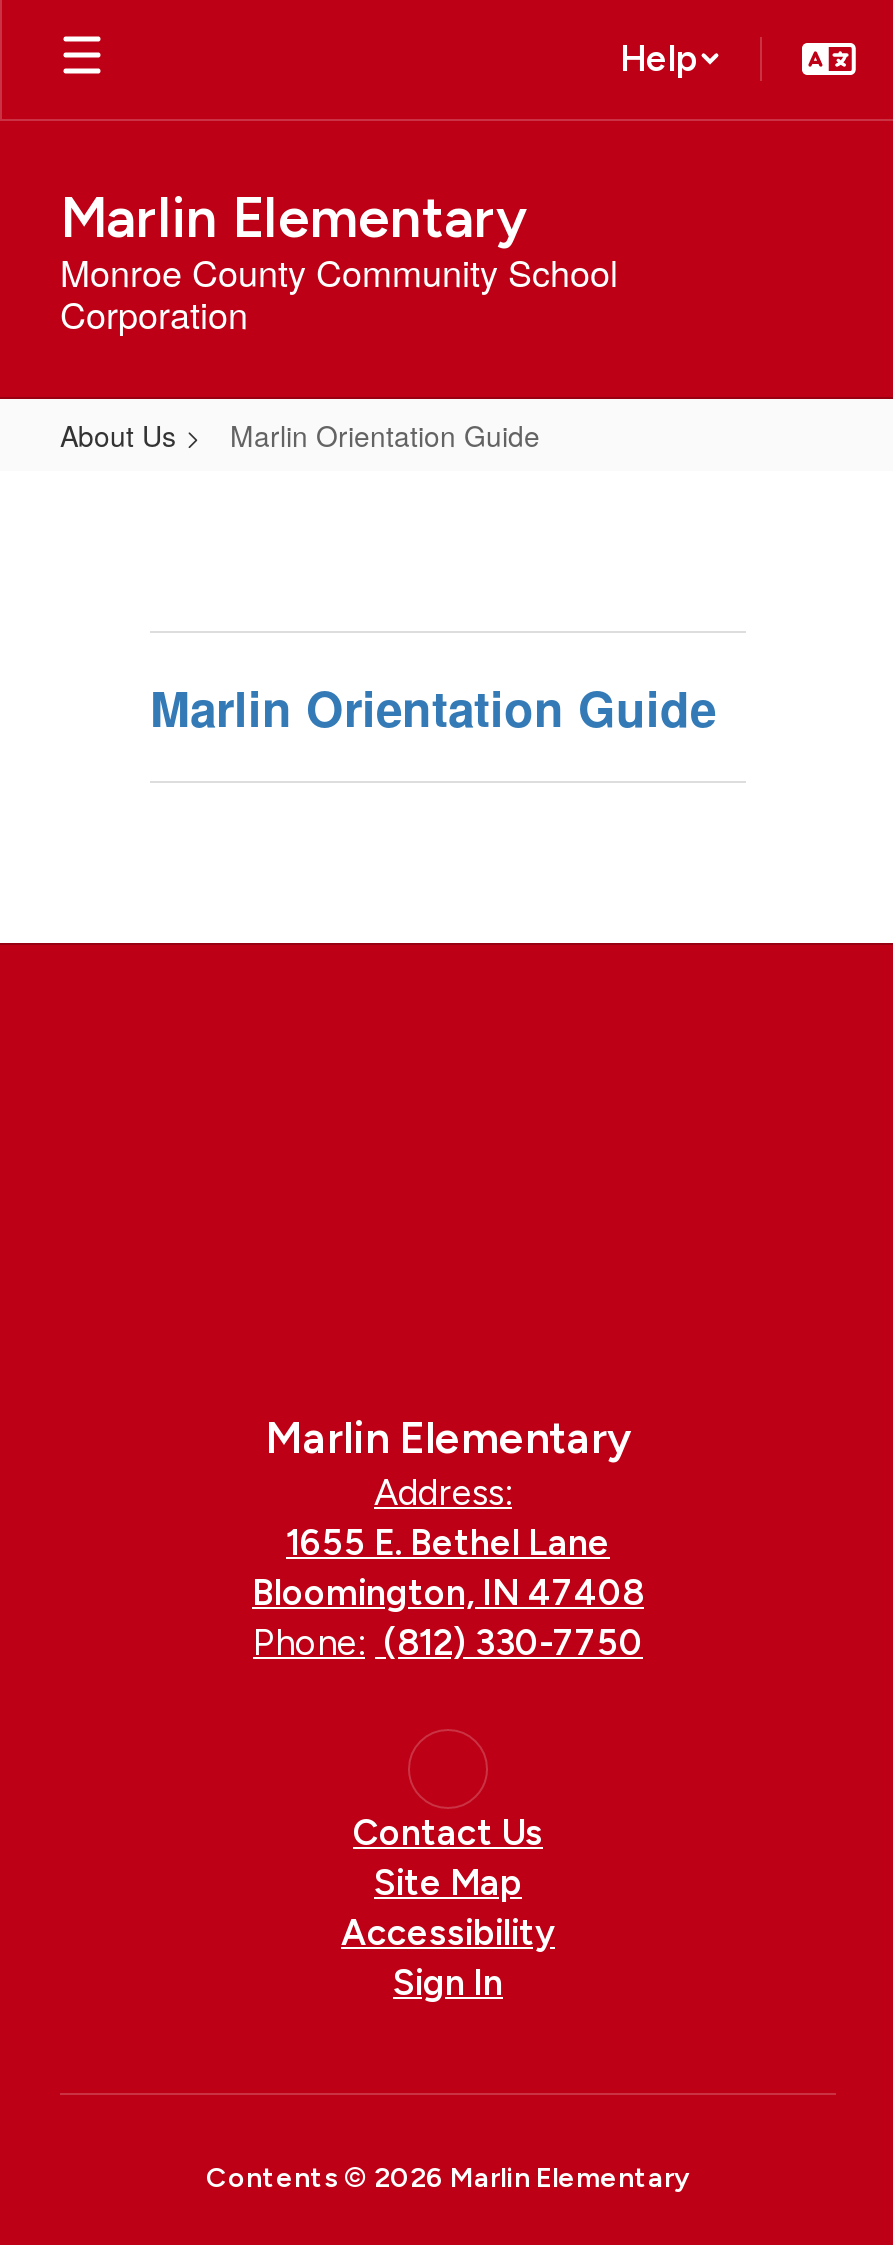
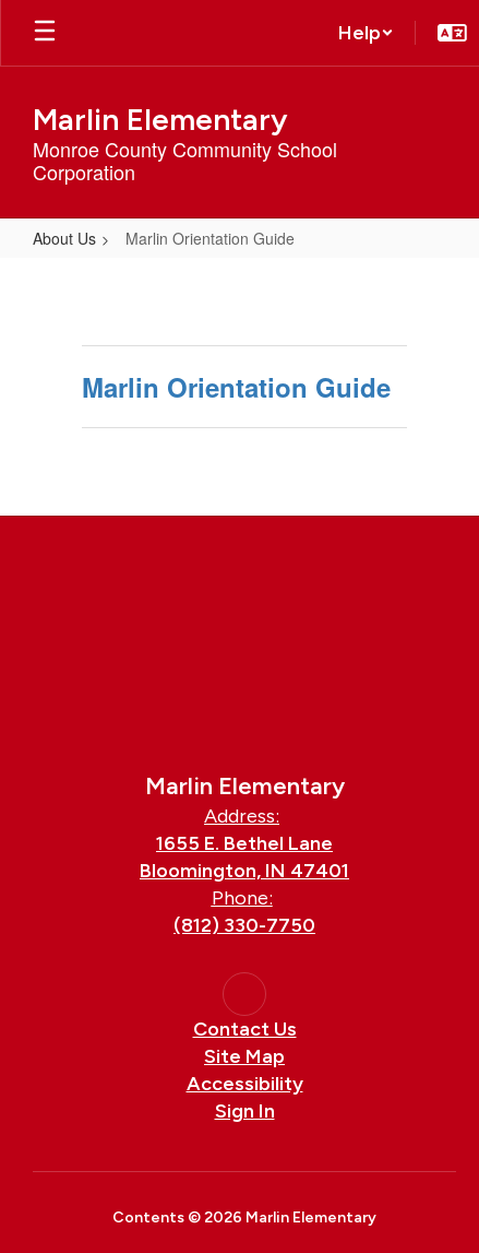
[252,1571,644,1665] Bloomington, IN 47408 | Phone: (812) 330-7750 -> [140,859,349,937] Bloomington, IN 47401 | Phone: | (812) 330-7750

